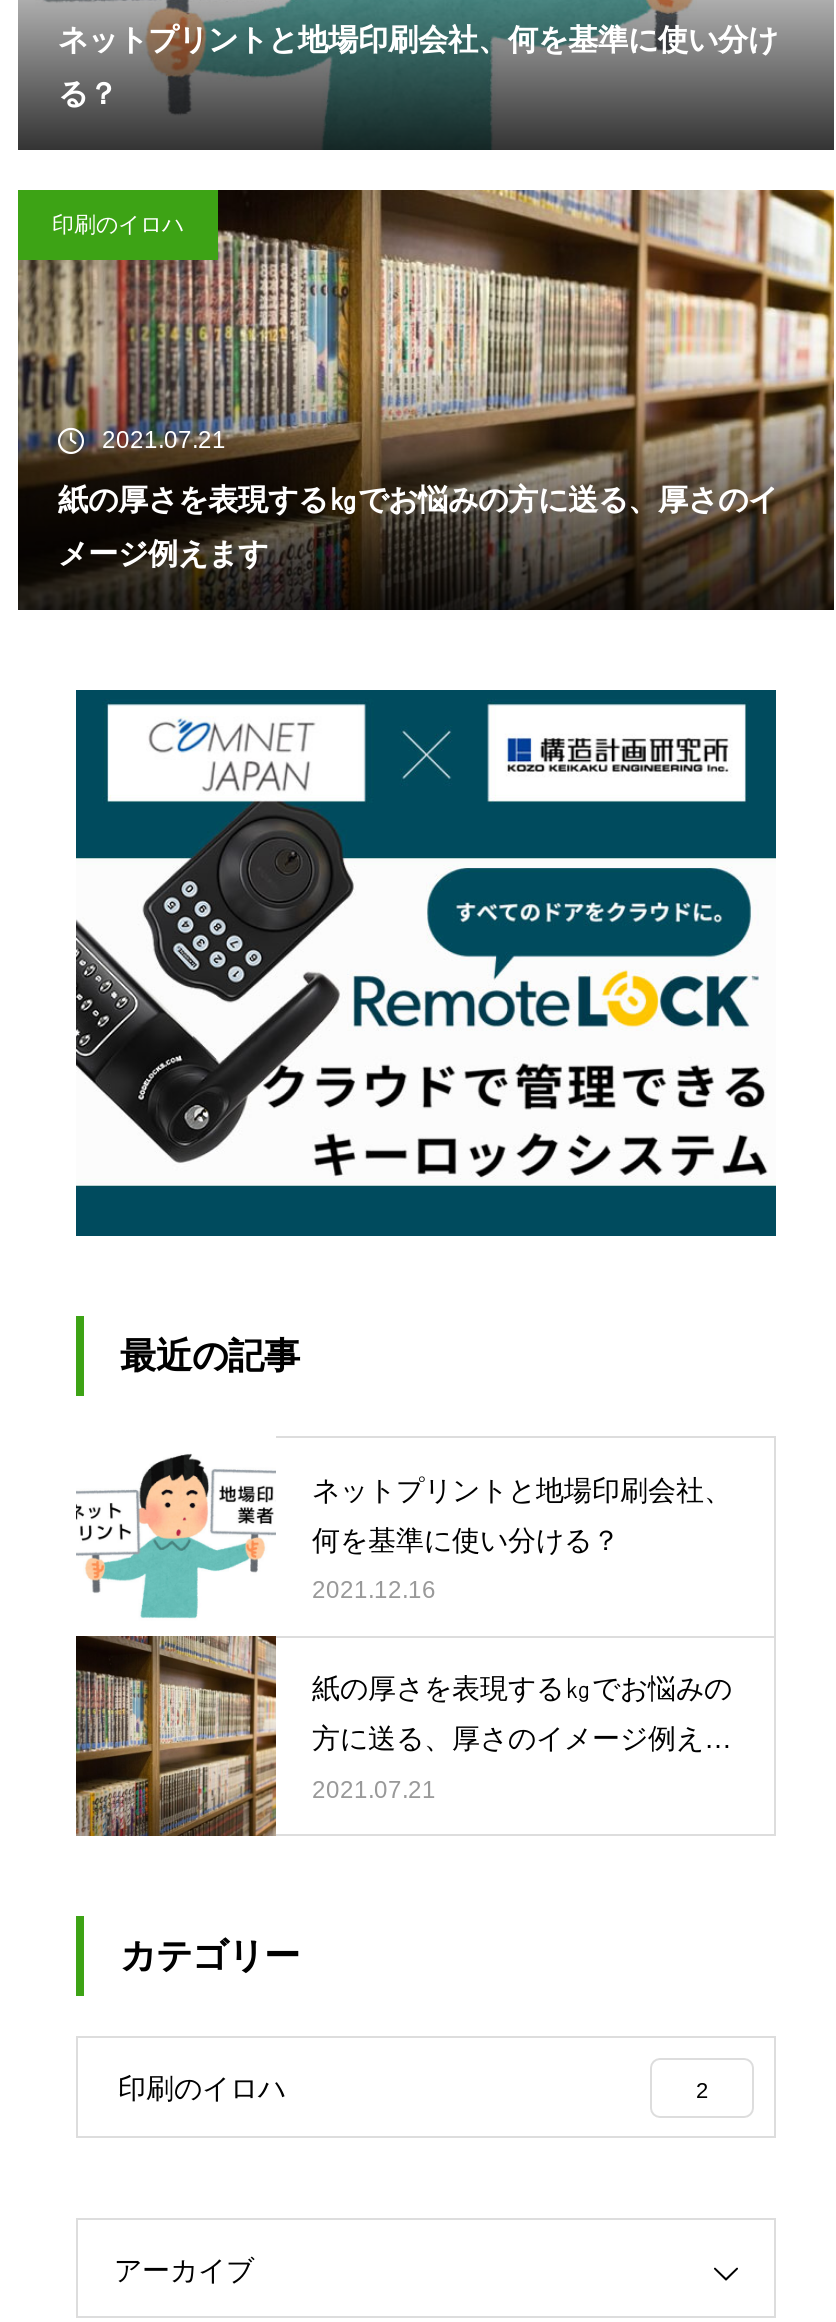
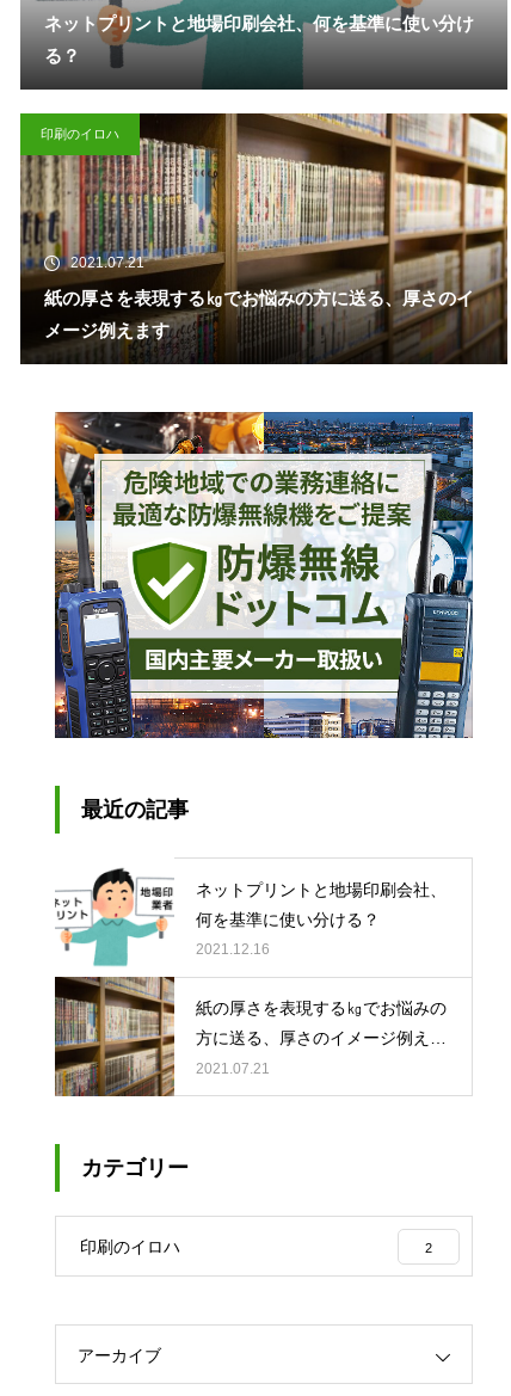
[74,688,778,1238] [image] -> [54,411,474,739] [image]

